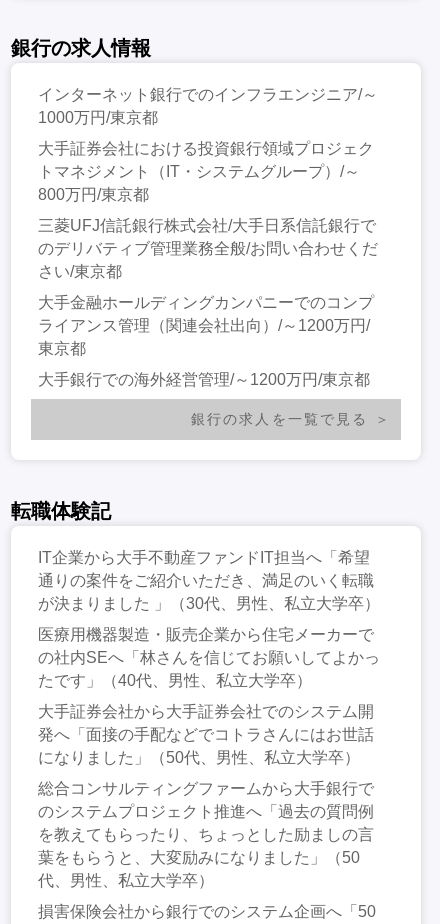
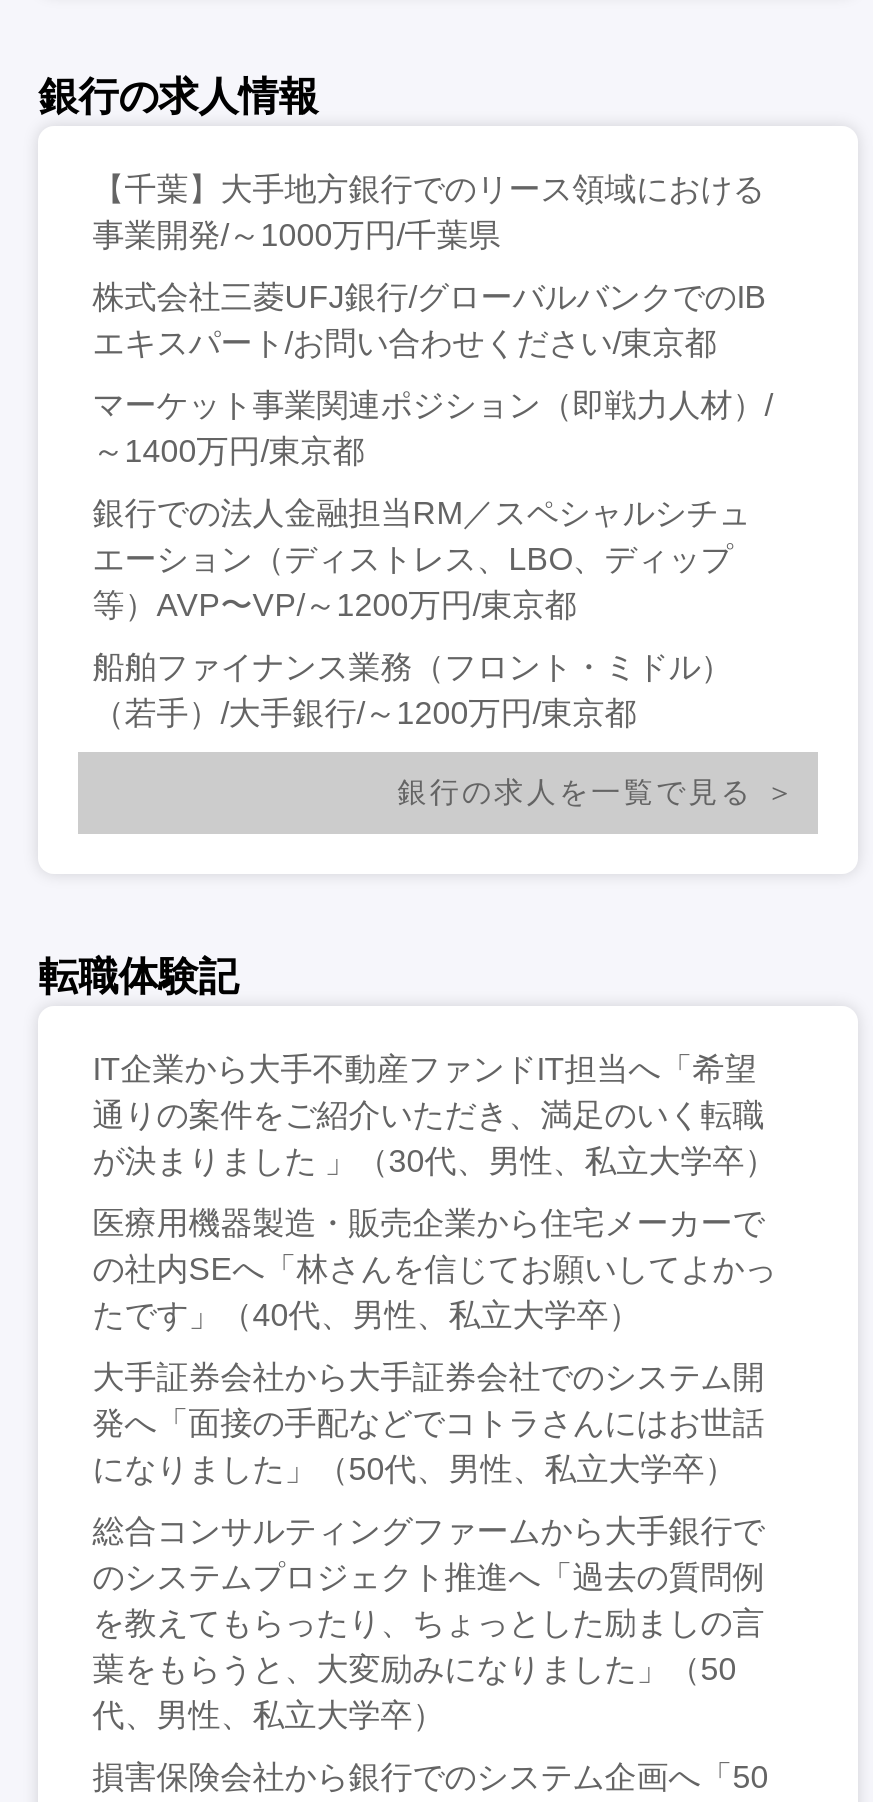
[38,86,378,126] インターネット銀行でのインフラエンジニア/～ | 1000万円/東京都 -> [92,172,764,252] 【千葉】大手地方銀行でのリース領域における | 事業開発/～1000万円/千葉県
[38,140,374,203] 大手証券会社における投資銀行領域プロジェク | トマネジメント（IT・システムグループ）/～ | 800万円/東京都 -> [92,280,766,360] 株式会社三菱UFJ銀行/グローバルバンクでのIB | エキスパート/お問い合わせください/東京都
[38,217,378,280] 三菱UFJ信託銀行株式会社/大手日系信託銀行で | のデリバティブ管理業務全般/お問い合わせくだ | さい/東京都 -> [92,388,772,468] マーケット事業関連ポジション（即戦力人材）/ | ～1400万円/東京都
[38,294,374,357] 大手金融ホールディングカンパニーでのコンプ | ライアンス管理（関連会社出向）/～1200万円/ | 東京都 -> [92,496,750,622] 銀行での法人金融担当RM／スペシャルシチュ | エーション（ディストレス、LBO、ディップ | 等）AVP〜VP/～1200万円/東京都
[38,371,370,388] 大手銀行での海外経営管理/～1200万円/東京都 -> [92,650,732,730] 船舶ファイナンス業務（フロント・ミドル） | （若手）/大手銀行/～1200万円/東京都

